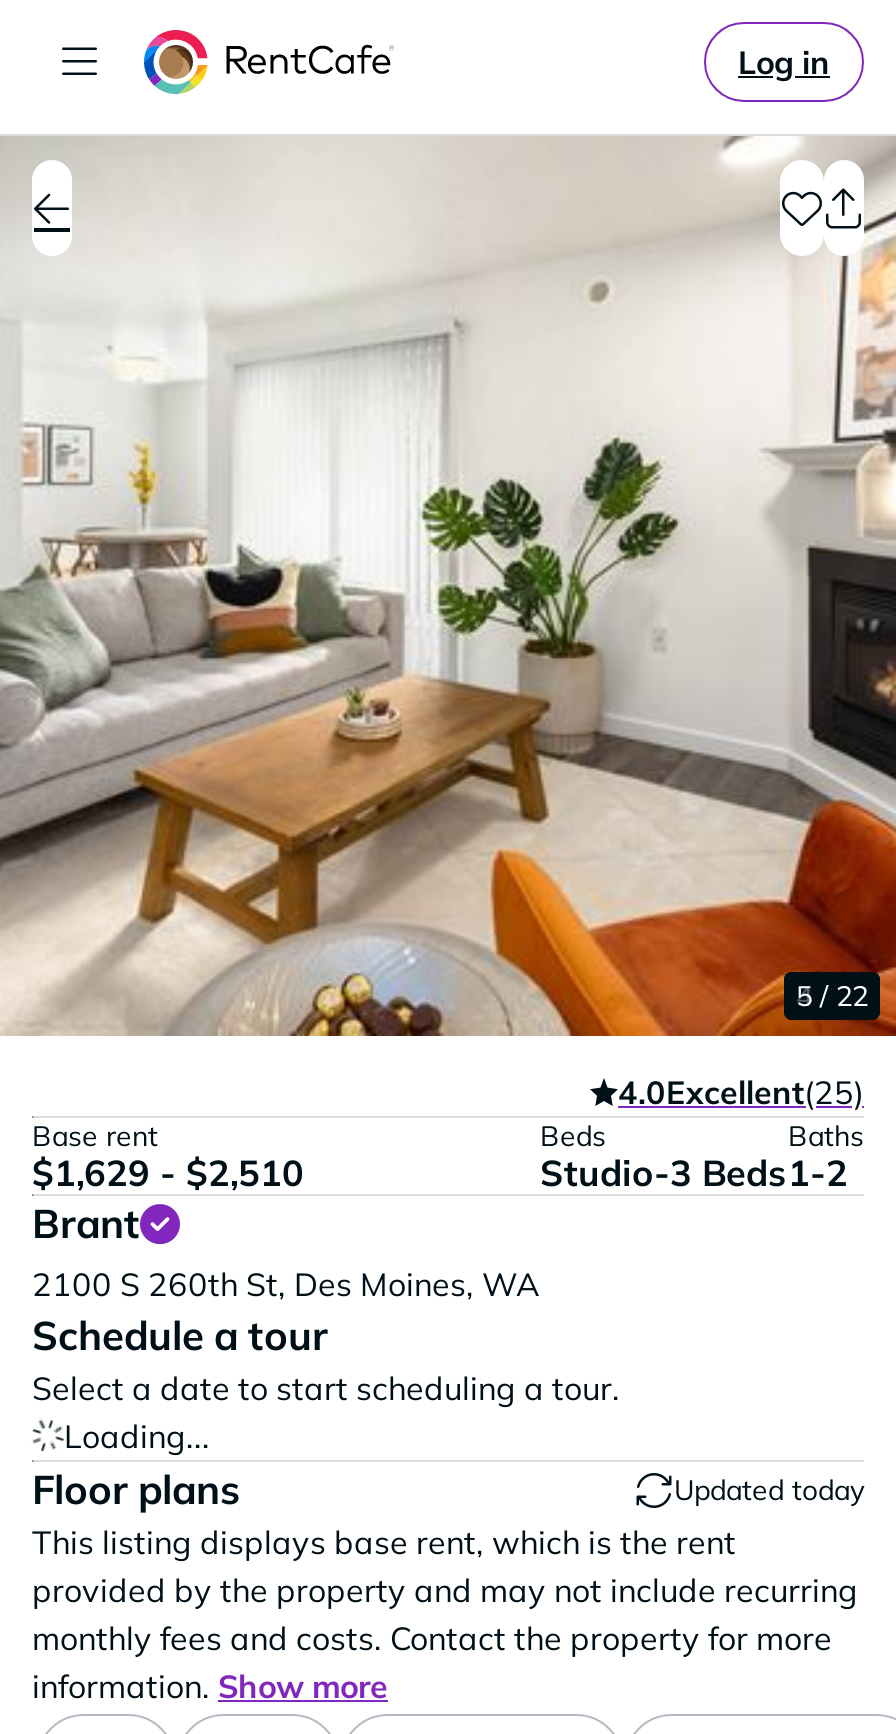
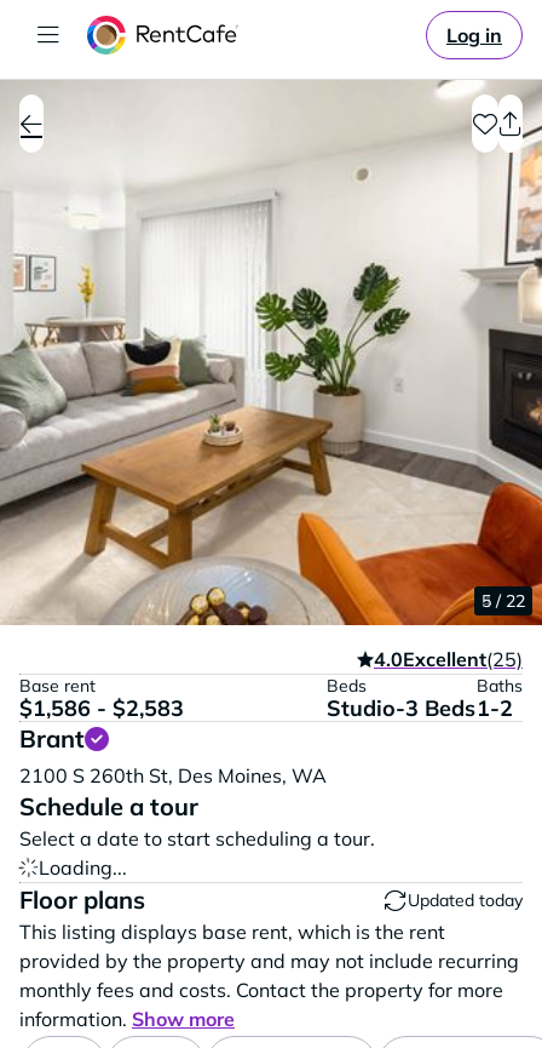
[32,1150,304,1196] $1,629 - $2,510 -> [19,694,184,722] $1,586 - $2,583

